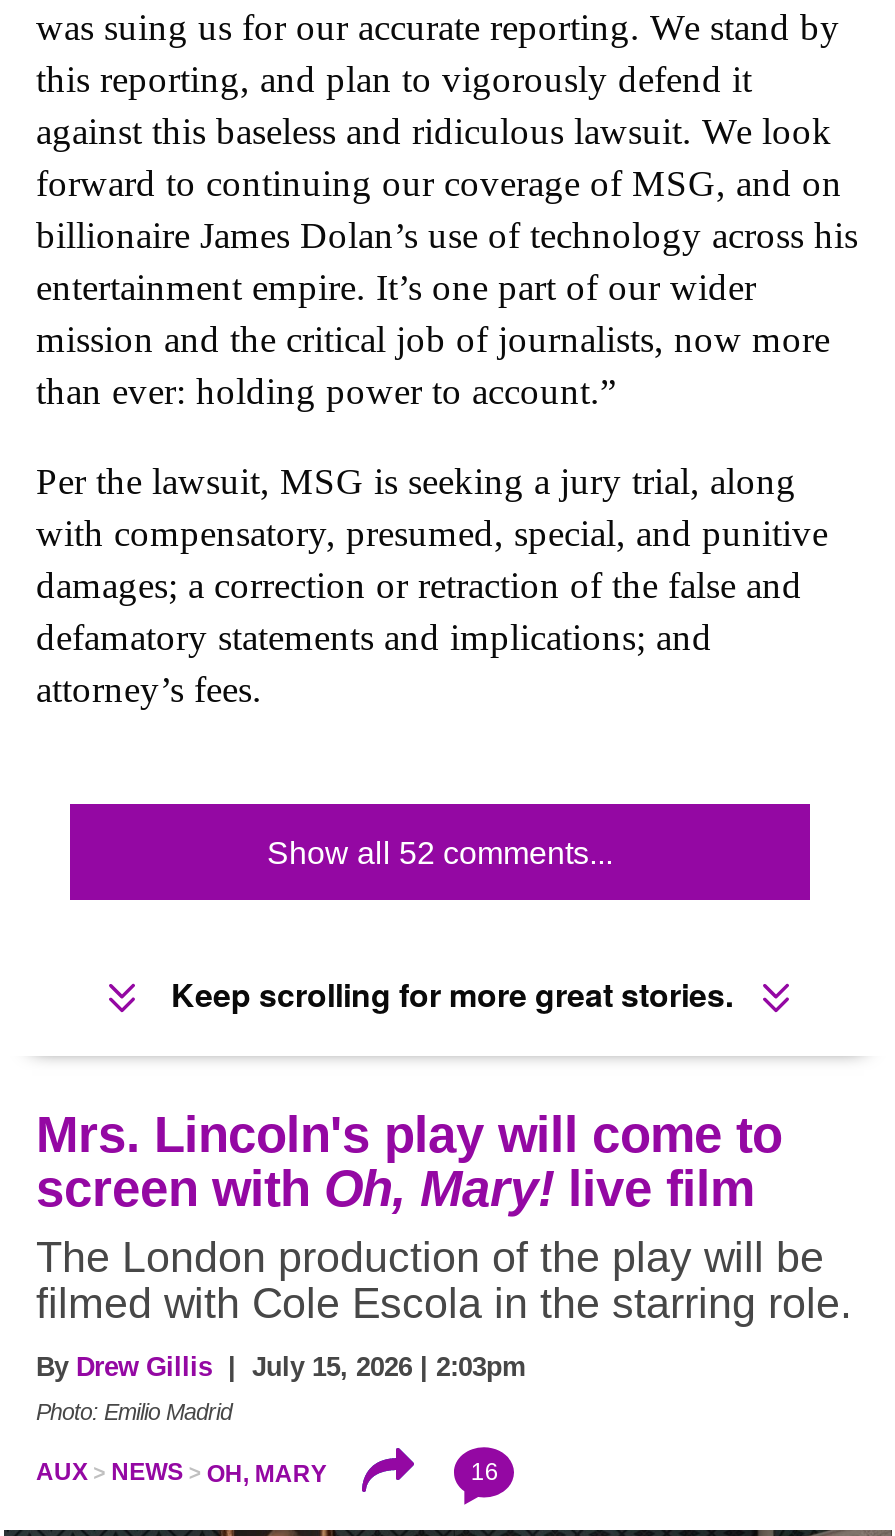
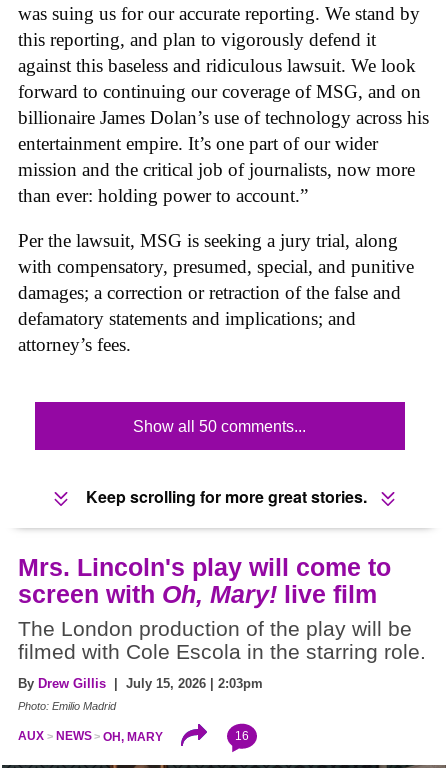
[267,837,613,871] Show all 52 comments... -> [133,418,306,435] Show all 50 comments...

